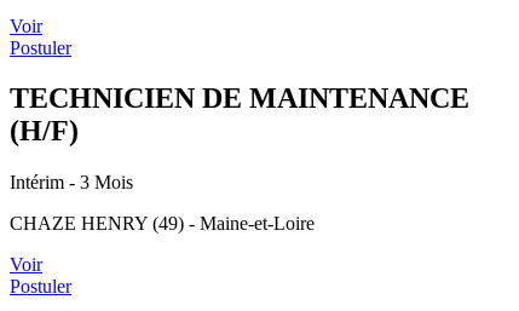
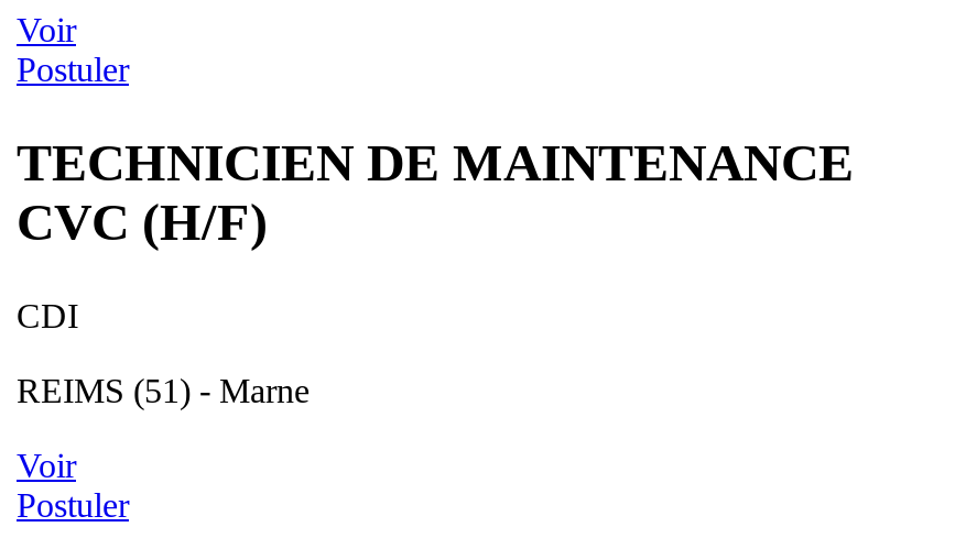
[10,116,79,147] (H/F) -> [17,194,268,251] CVC (H/F)
[10,172,133,193] Intérim - 3 Mois -> [17,297,78,334] CDI
[10,213,315,234] CHAZE HENRY (49) - Maine-et-Loire -> [17,372,310,409] REIMS (51) - Marne

